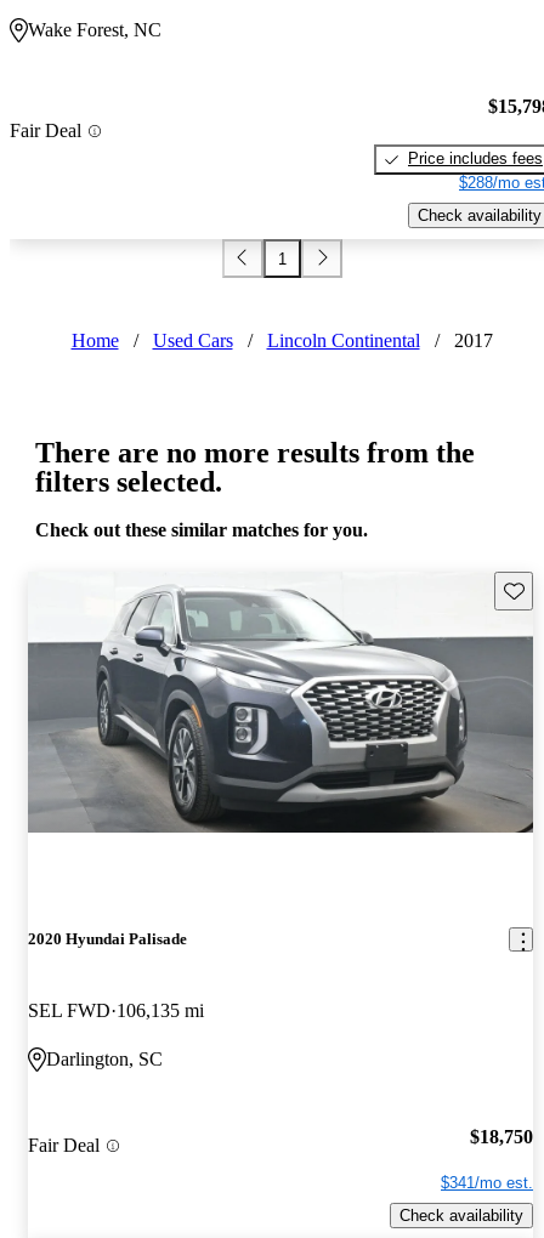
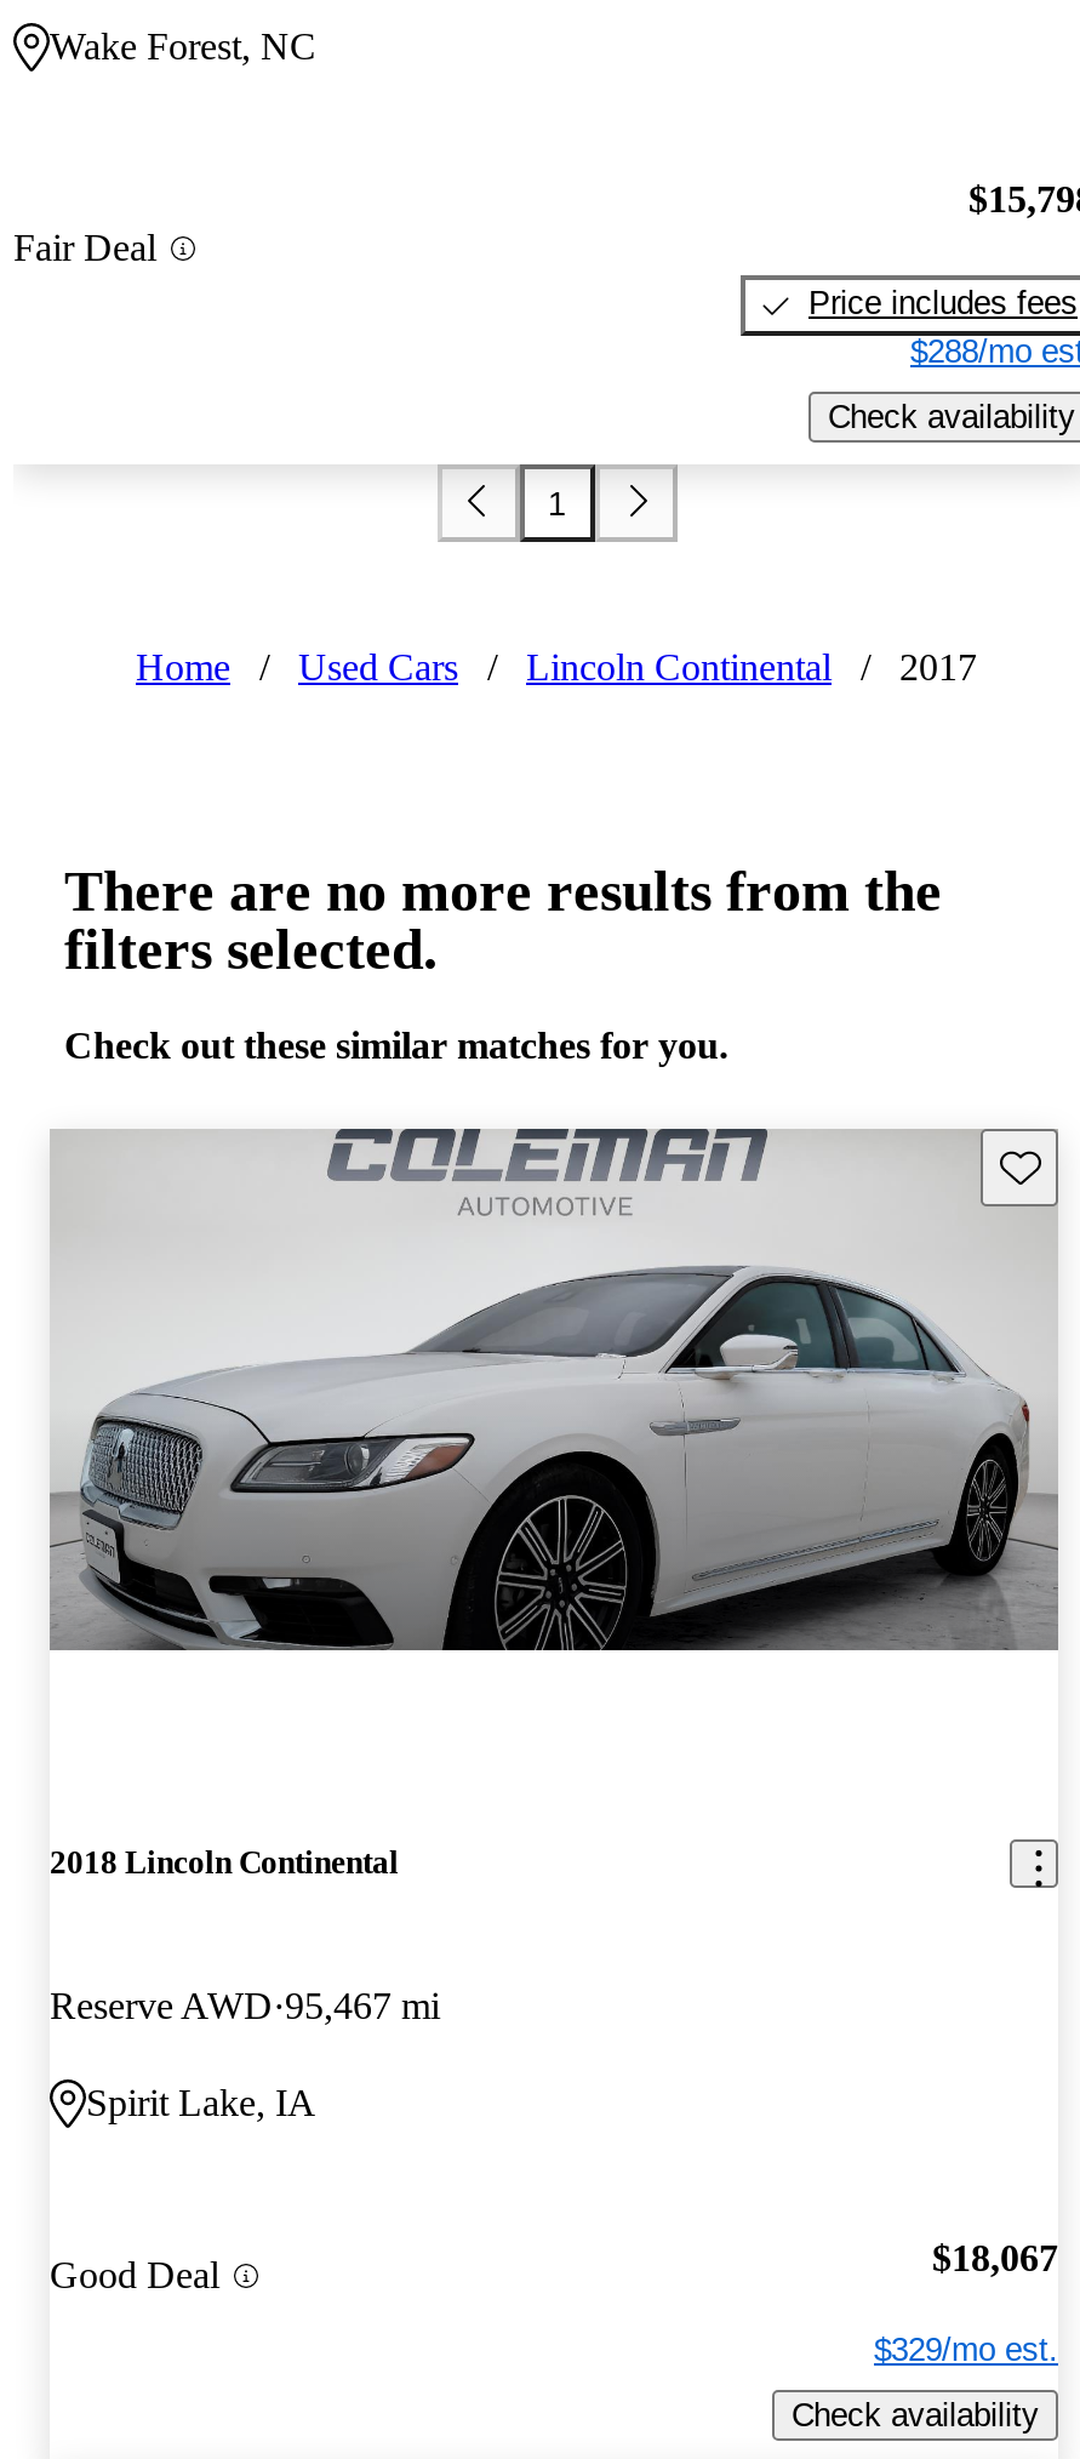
[28,572,533,833] [image] -> [50,1126,1058,1650] [image]
[28,930,187,948] 2020 Hyundai Palisade -> [50,1845,399,1881] 2018 Lincoln Continental
[28,1001,204,1021] SEL FWD 106,135 mi -> [50,1986,440,2027] Reserve AWD 95,467 mi
[46,1049,163,1070] Darlington, SC -> [86,2083,316,2124] Spirit Lake, IA
[28,1126,533,1156] Fair Deal | $18,750 -> [50,2236,1058,2296] Good Deal | $18,067
[441,1174,533,1192] $341/mo est. -> [874,2332,1058,2368] $329/mo est.

